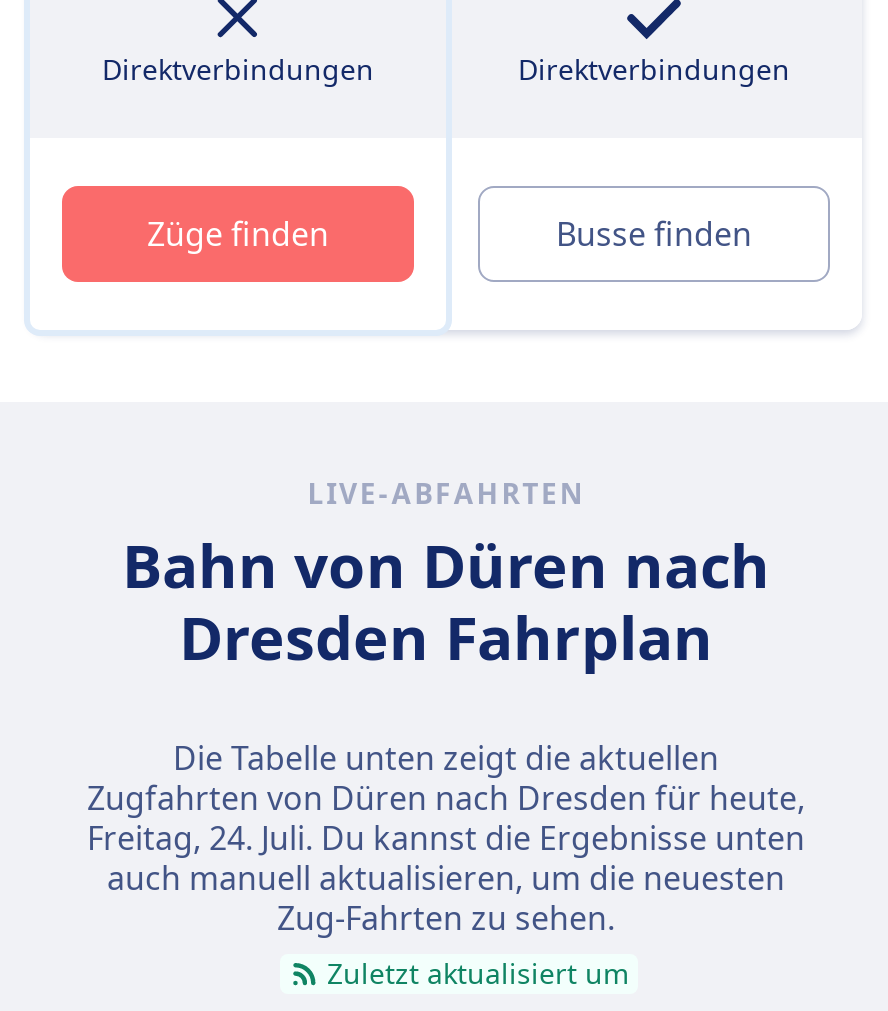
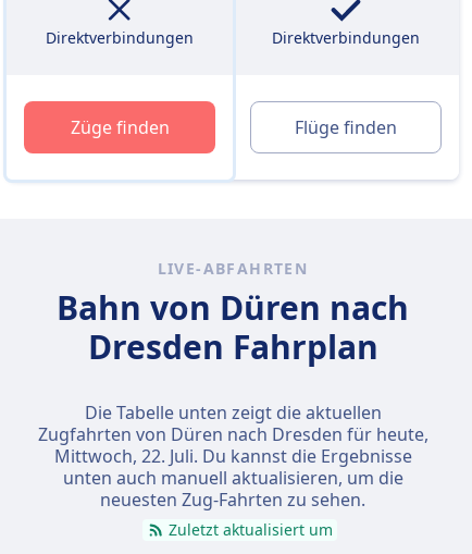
[556,212,752,256] Busse finden -> [295,115,397,139] Flüge finden
[87,816,805,940] Freitag, 24. Juli. Du kannst die Ergebnisse unten | auch manuell aktualisieren, um die neuesten | Zug-Fahrten zu sehen. -> [54,444,412,512] Mittwoch, 22. Juli. Du kannst die Ergebnisse | unten auch manuell aktualisieren, um die | neuesten Zug-Fahrten zu sehen.

